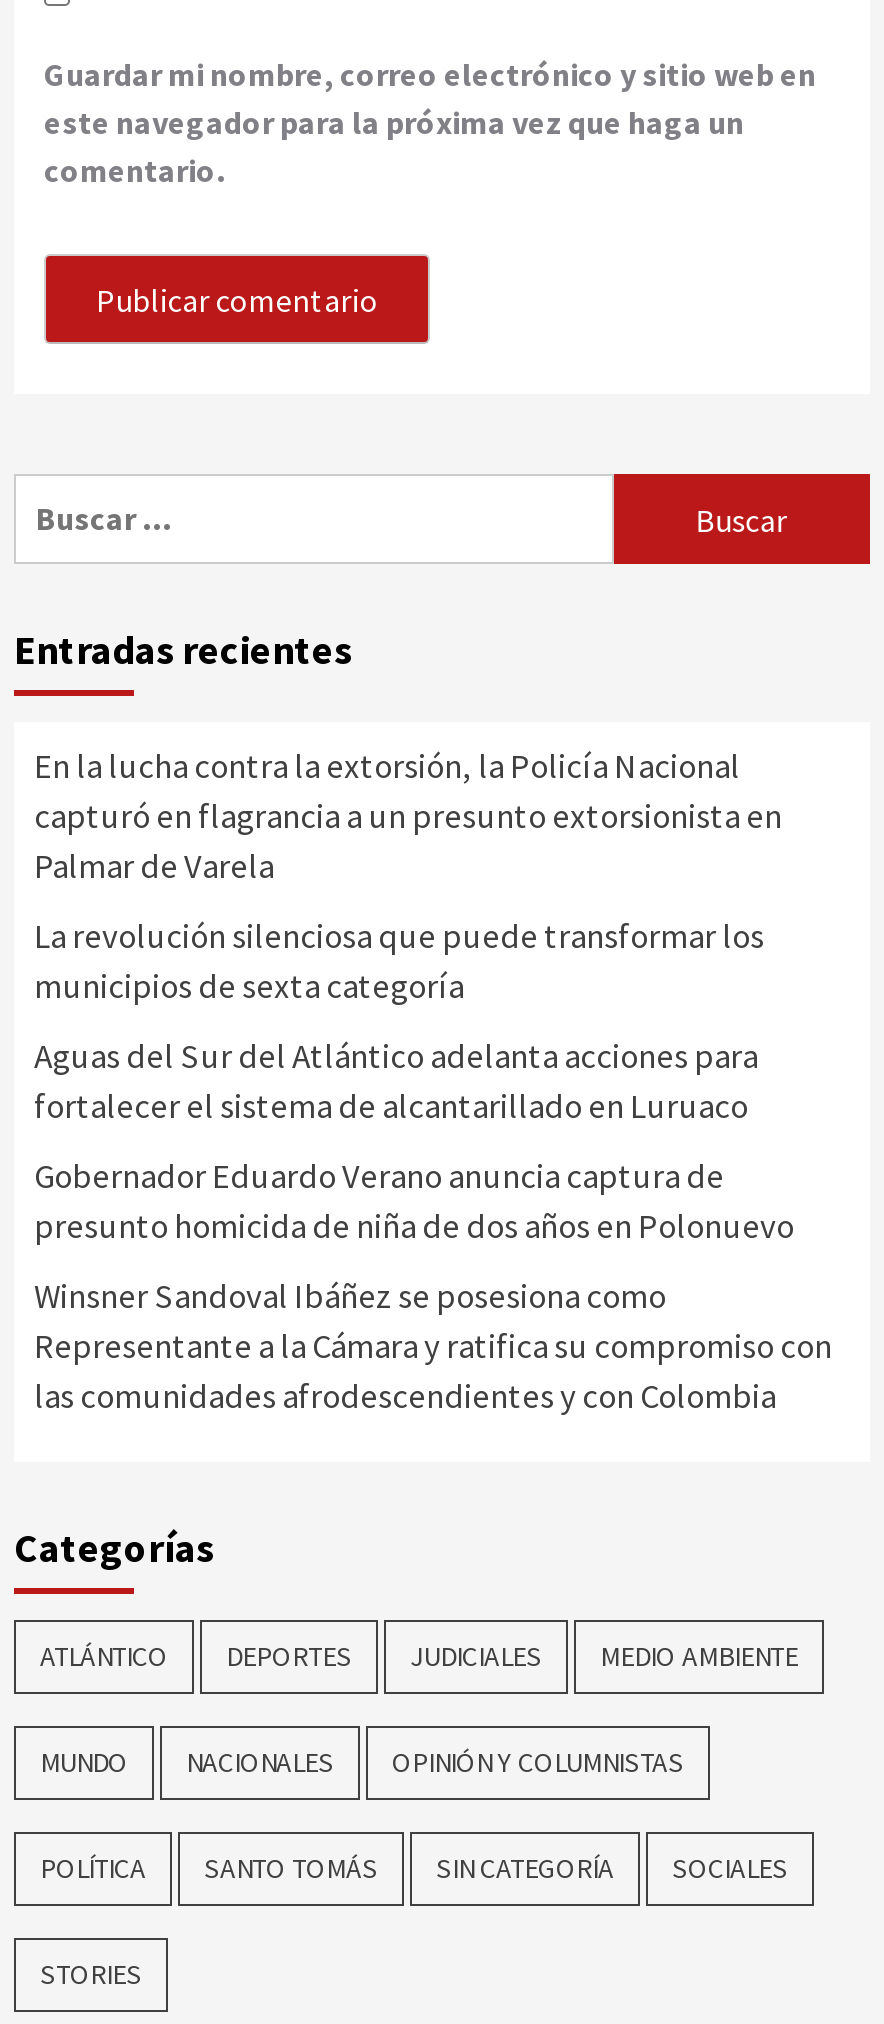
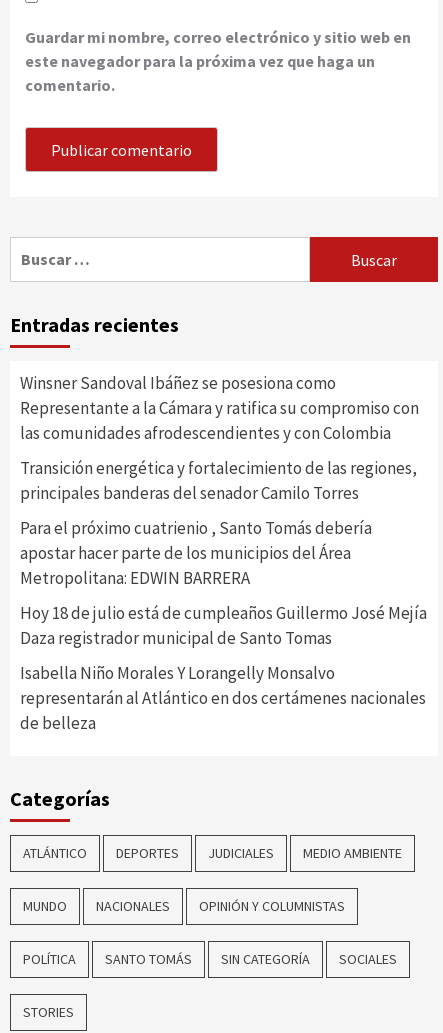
[34,744,794,1248] En la lucha contra la extorsión, la Policía Nacional | capturó en flagrancia a un presunto extorsionista en | Palmar de Varela | La revolución silenciosa que puede transformar los | municipios de sexta categoría | Aguas del Sur del Atlántico adelanta acciones para | fortalecer el sistema de alcantarillado en Luruaco | Gobernador Eduardo Verano anuncia captura de | presunto homicida de niña de dos años en Polonuevo -> none
moved [34,1274,832,1418] -> [20,372,419,444]: Winsner Sandoval Ibáñez se posesiona como | Representante a la Cámara y ratifica su compromiso con | las comunidades afrodescendientes y con Colombia
none -> [20,457,427,734] Transición energética y fortalecimiento de las regiones, | principales banderas del senador Camilo Torres | Para el próximo cuatrienio , Santo Tomás debería | apostar hacer parte de los municipios del Área | Metropolitana: EDWIN BARRERA | Hoy 18 de julio está de cumpleaños Guillermo José Mejía | Daza registrador municipal de Santo Tomas | Isabella Niño Morales Y Lorangelly Monsalvo | representarán al Atlántico en dos certámenes nacionales | de belleza

